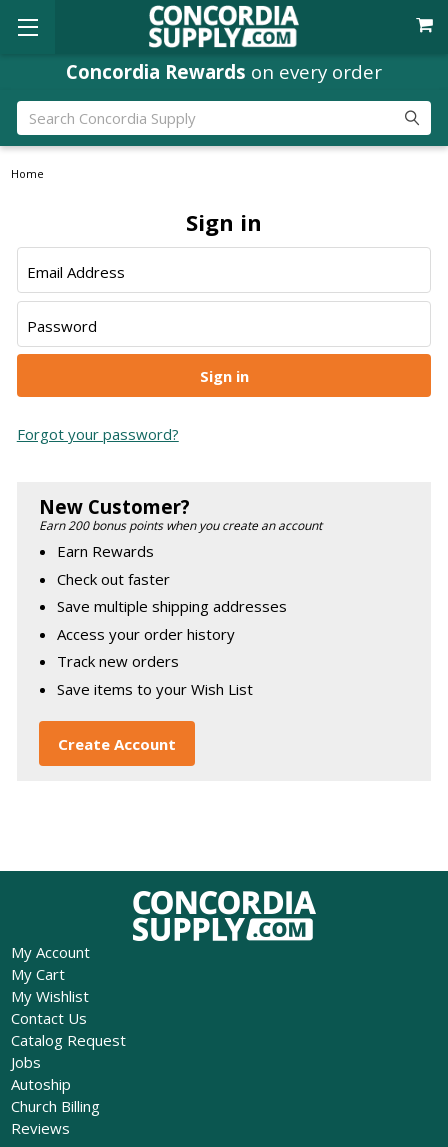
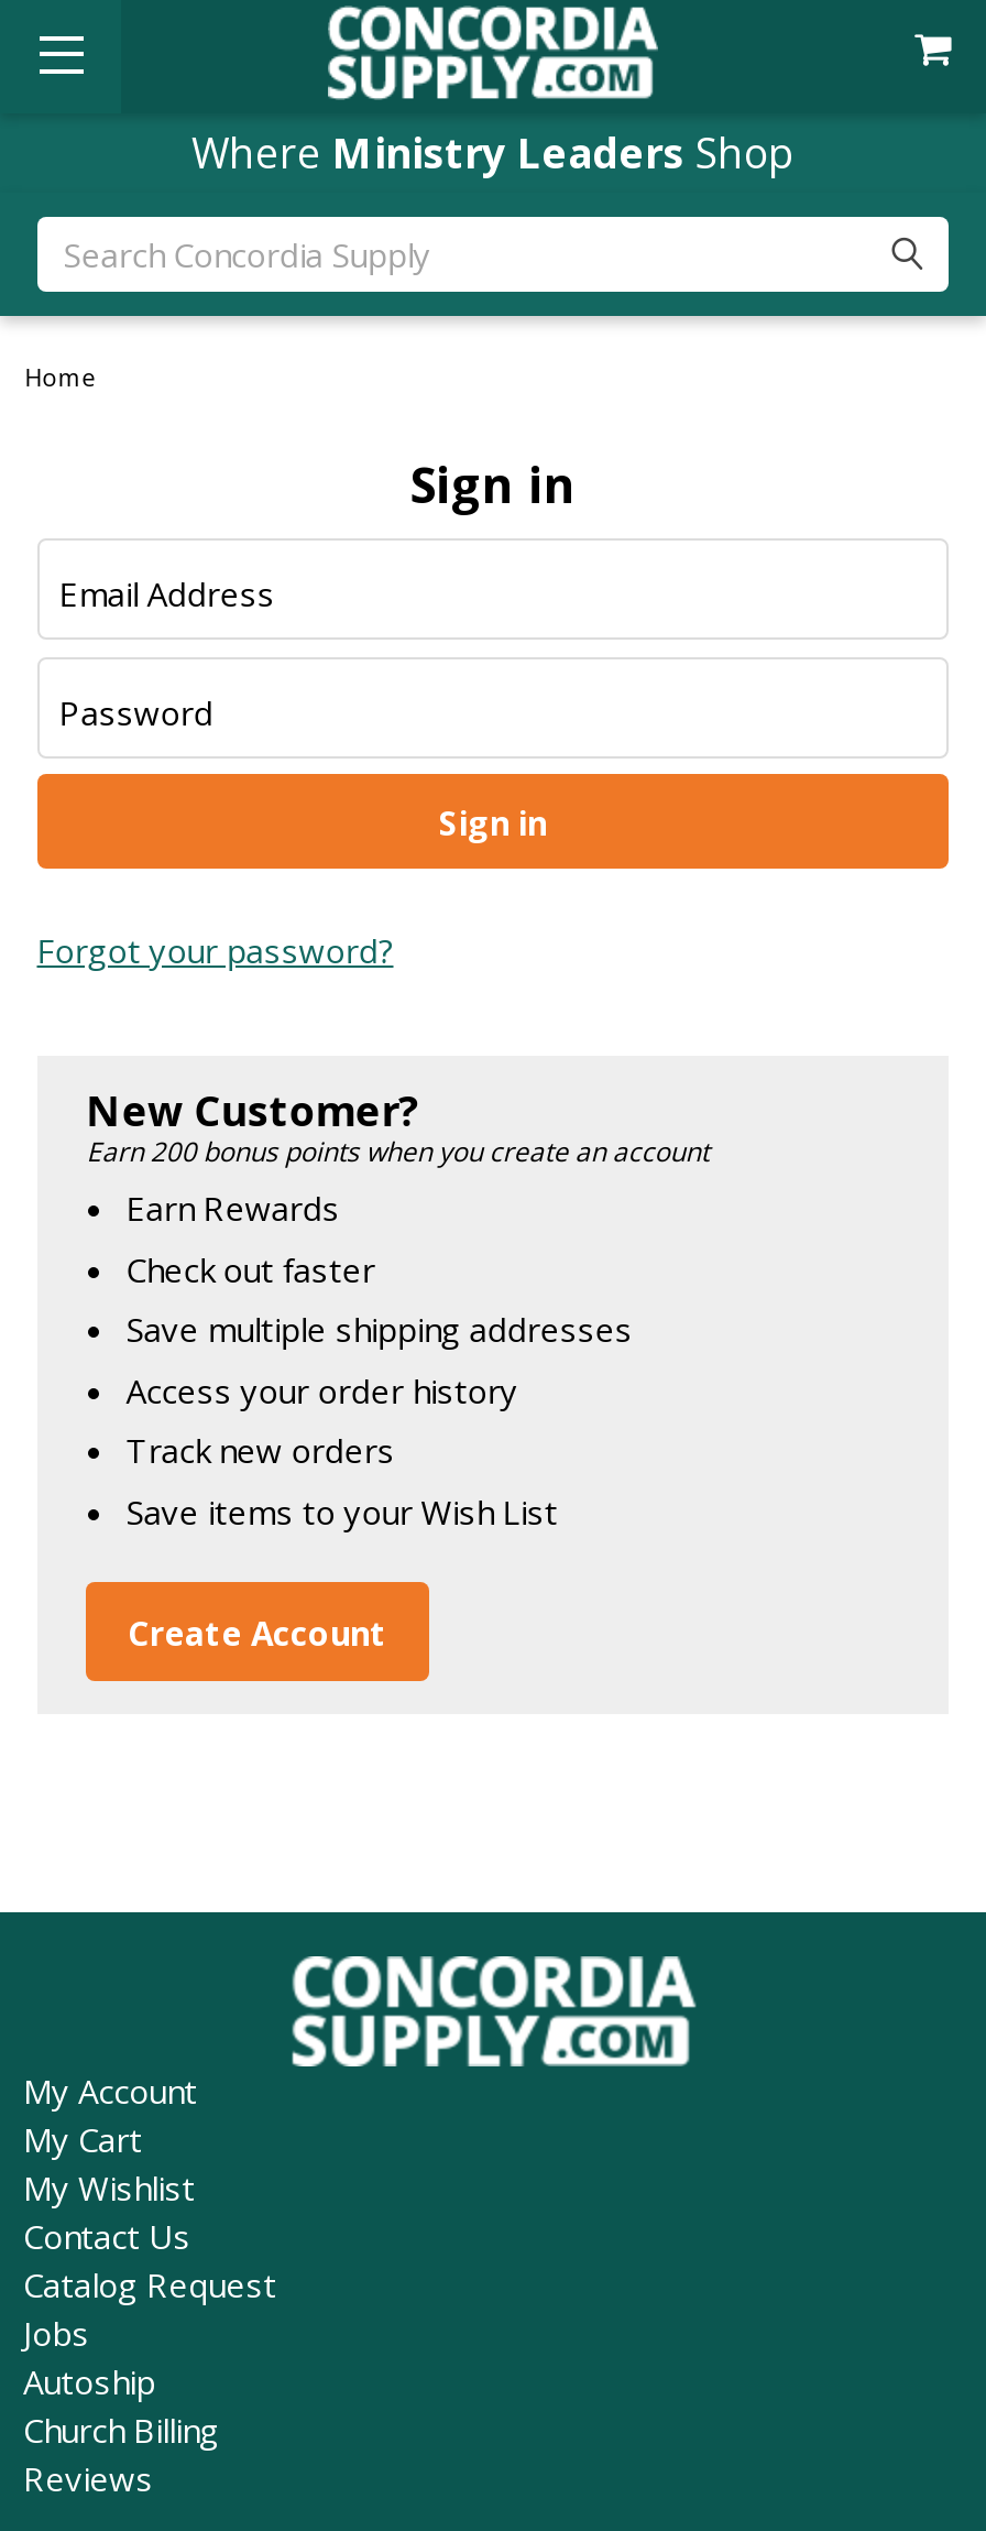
[66,58,382,83] Concordia Rewards on every order -> [191,123,795,178] Where Ministry Leaders Shop

